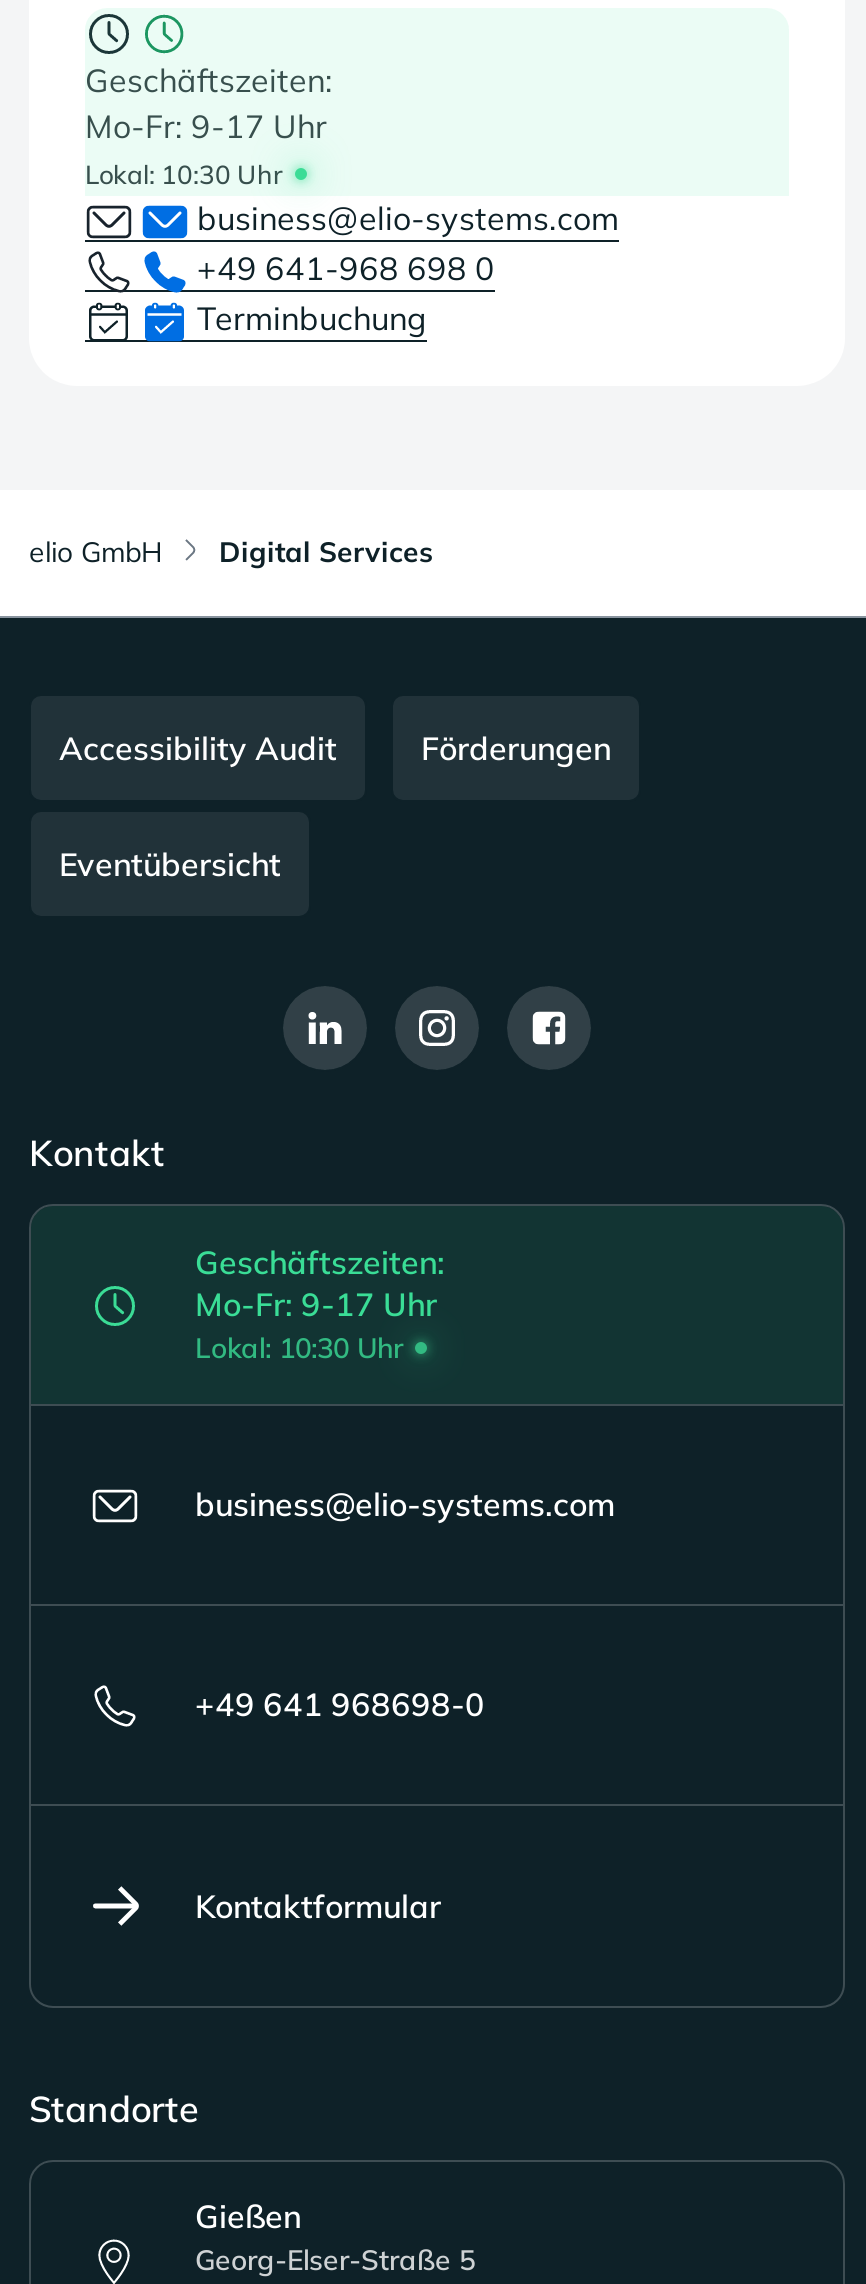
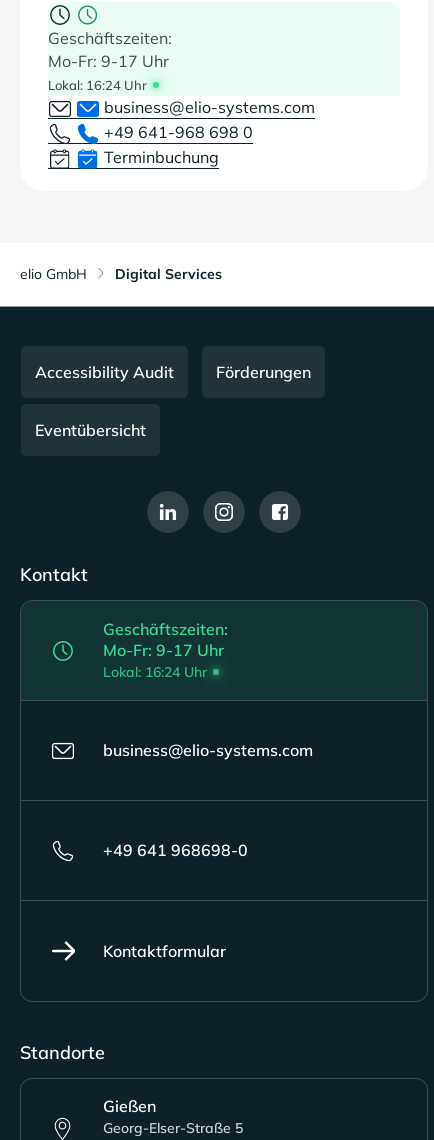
[85,158,283,190] Lokal: 10:30 Uhr -> [48,77,147,93] Lokal: 16:24 Uhr
[195,1329,403,1365] Lokal: 10:30 Uhr -> [103,662,207,680] Lokal: 16:24 Uhr

